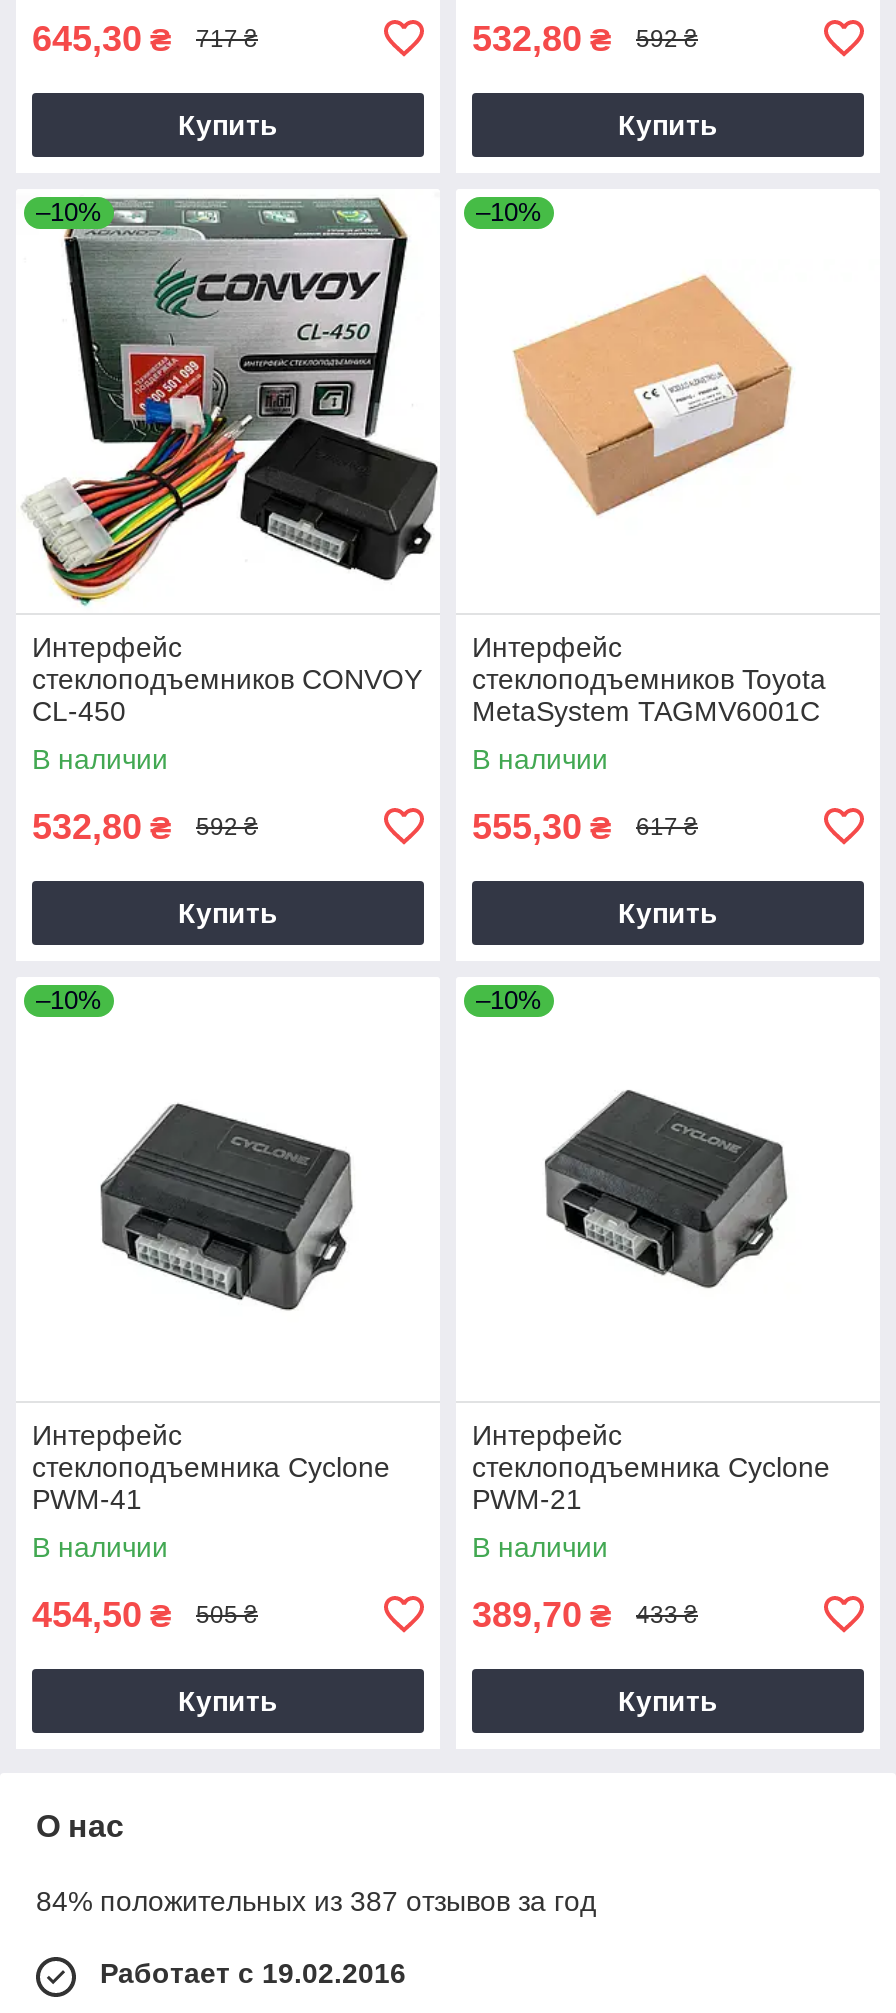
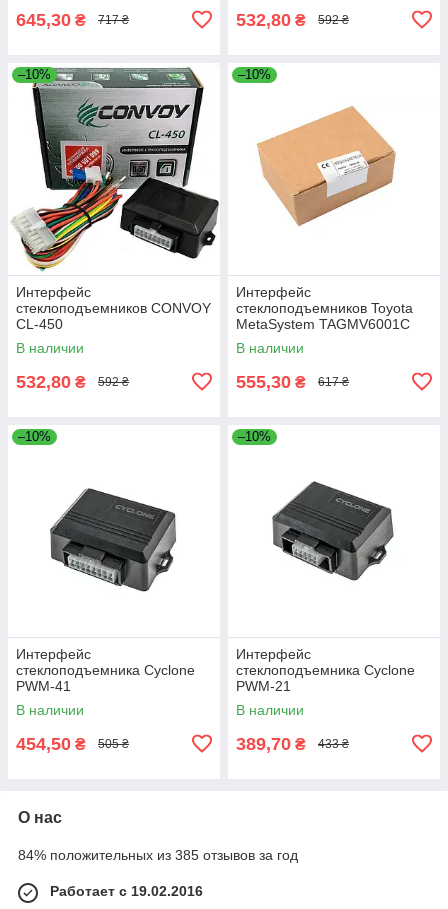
[178,109,278,141] Купить -> none
[618,109,718,141] Купить -> none
[178,897,278,929] Купить -> none
[618,897,718,929] Купить -> none
[178,1685,278,1717] Купить -> none
[618,1685,718,1717] Купить -> none
[36,1885,596,1917] 84% положительных из 387 отзывов за год -> [18,847,298,863] 84% положительных из 385 отзывов за год

